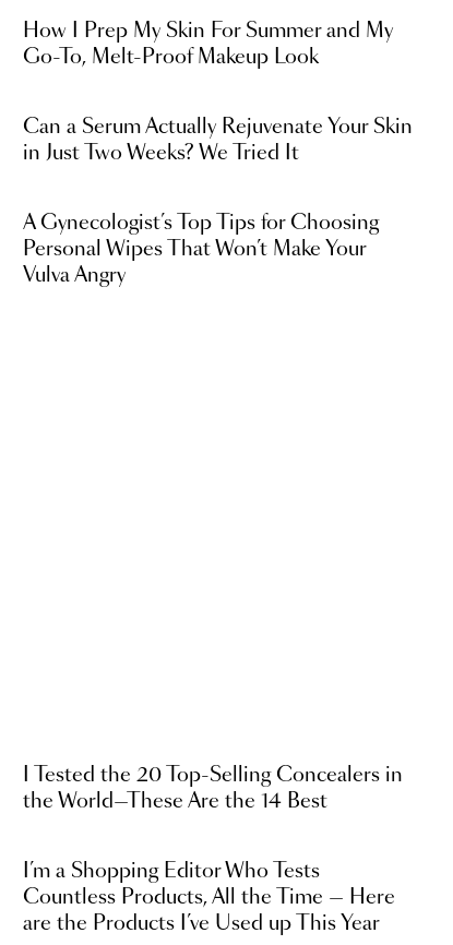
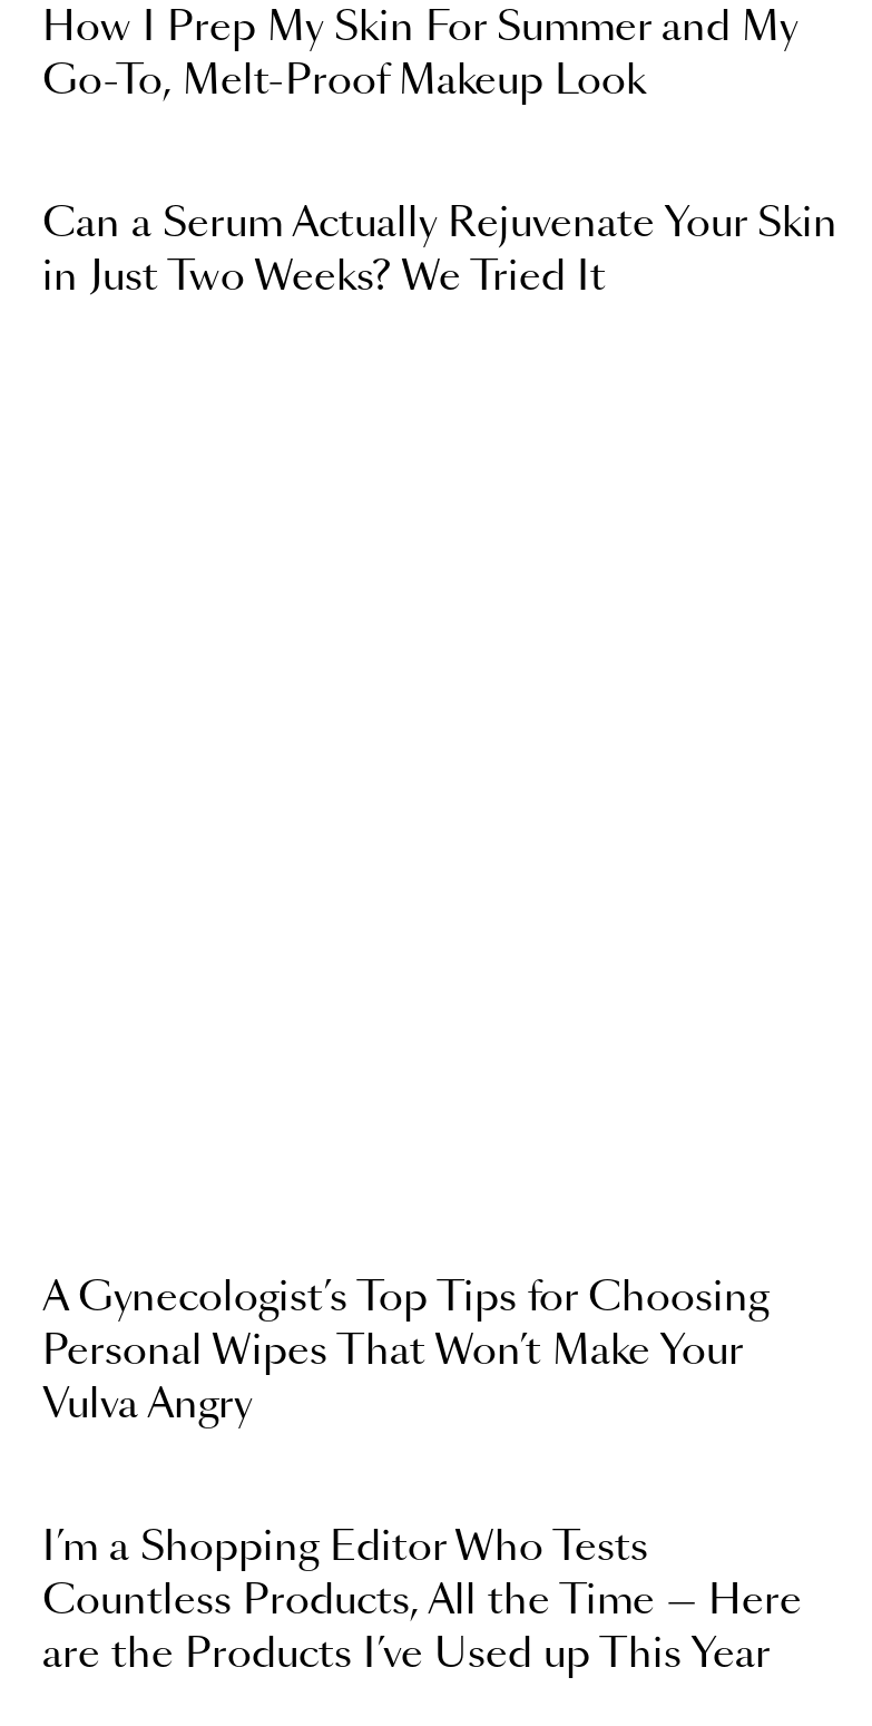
moved [23,214,379,286] -> [42,1279,768,1426]: A Gynecologist’s Top Tips for Choosing | Personal Wipes That Won’t Make Your | Vulva Angry
[23,766,403,812] I Tested the 20 Top-Selling Concealers in | the World—These Are the 14 Best -> none

